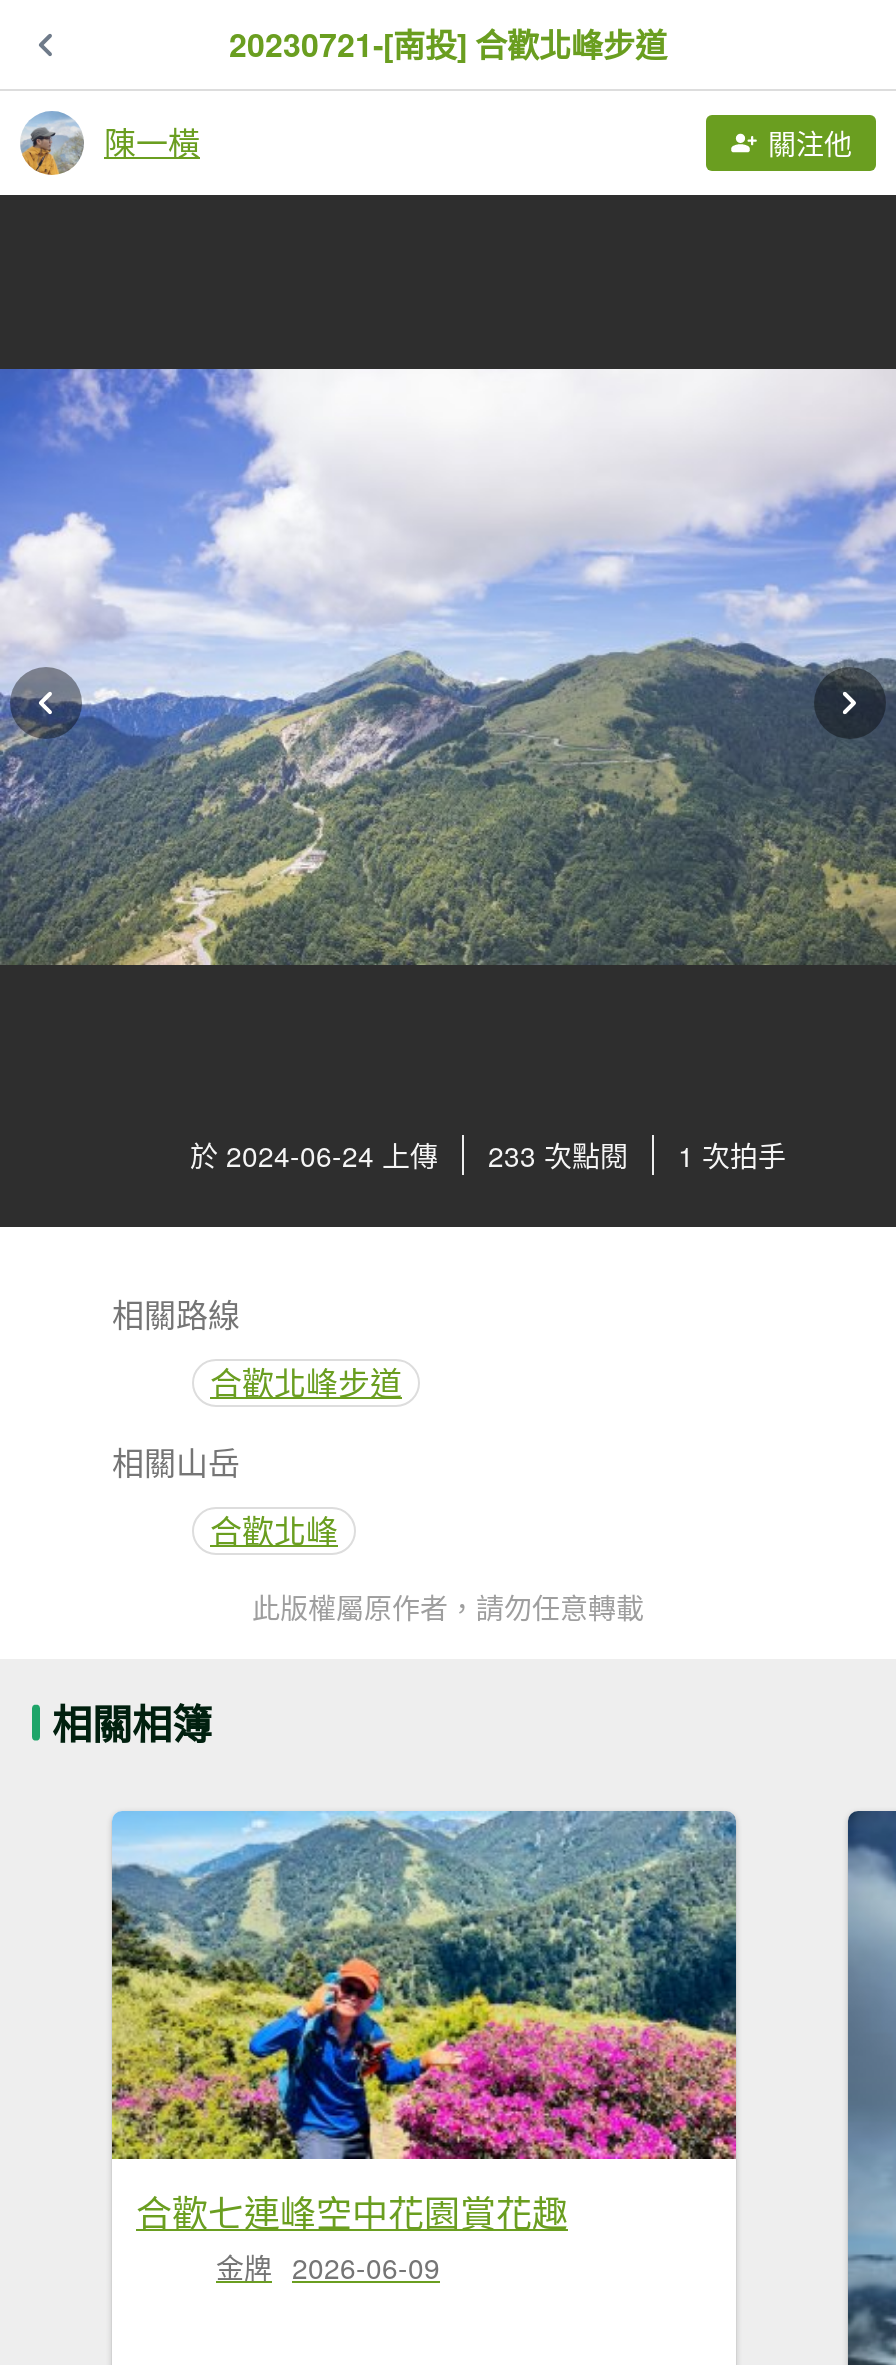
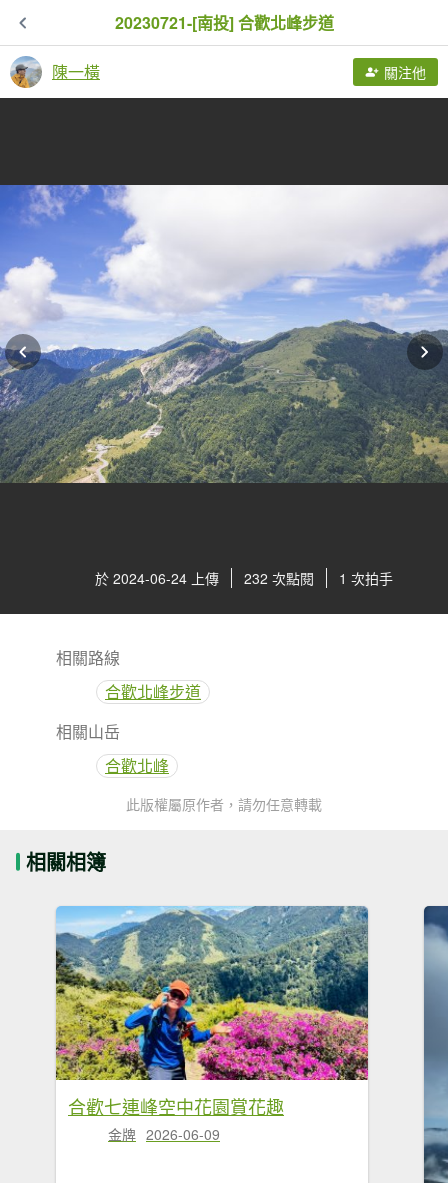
[190,1135,786,1175] 於 2024-06-24 上傳 233 次點閱 1 次拍手 -> [95,568,393,588] 於 2024-06-24 上傳 232 次點閱 1 次拍手

